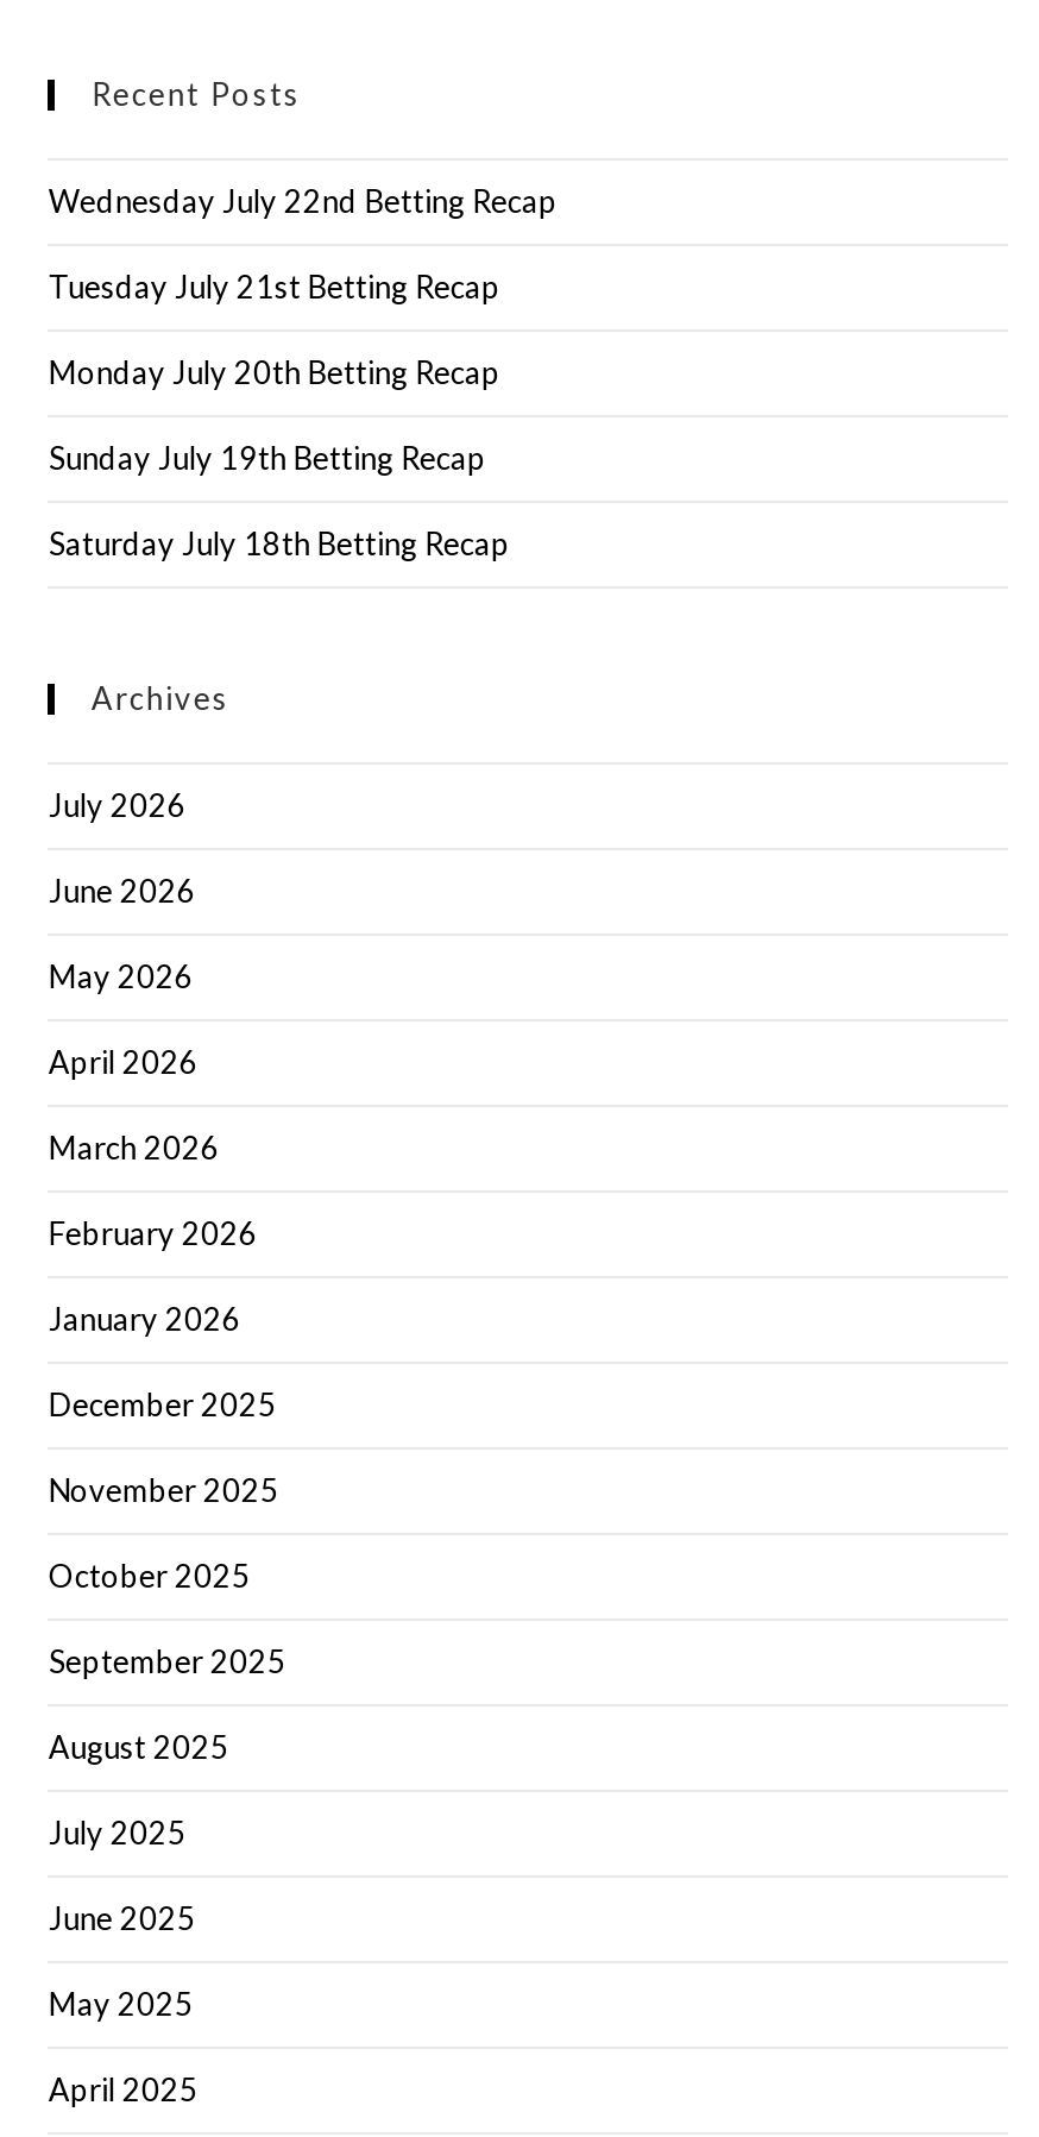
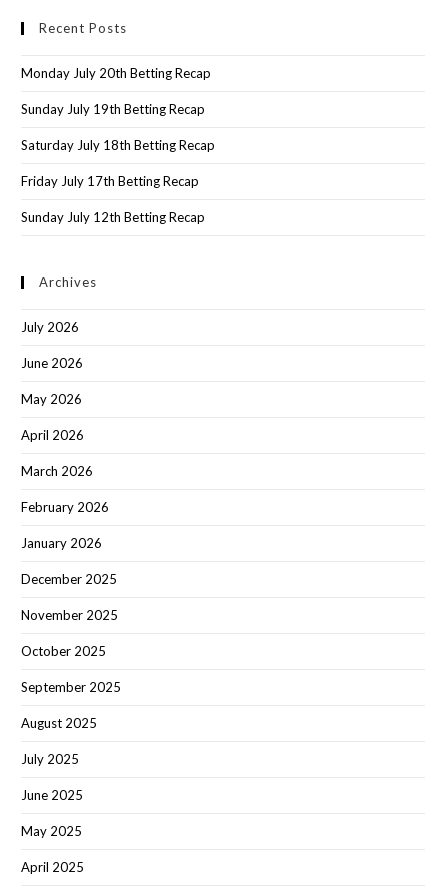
[49,183,557,306] Wednesday July 22nd Betting Recap | Tuesday July 21st Betting Recap -> none
moved [49,354,510,563] -> [21,65,215,153]: Monday July 20th Betting Recap | Sunday July 19th Betting Recap | Saturday July 18th Betting Recap
none -> [21,173,205,225] Friday July 17th Betting Recap | Sunday July 12th Betting Recap

